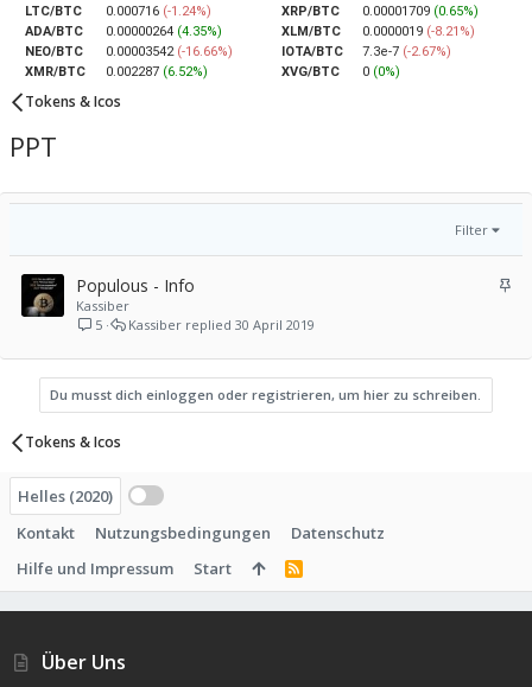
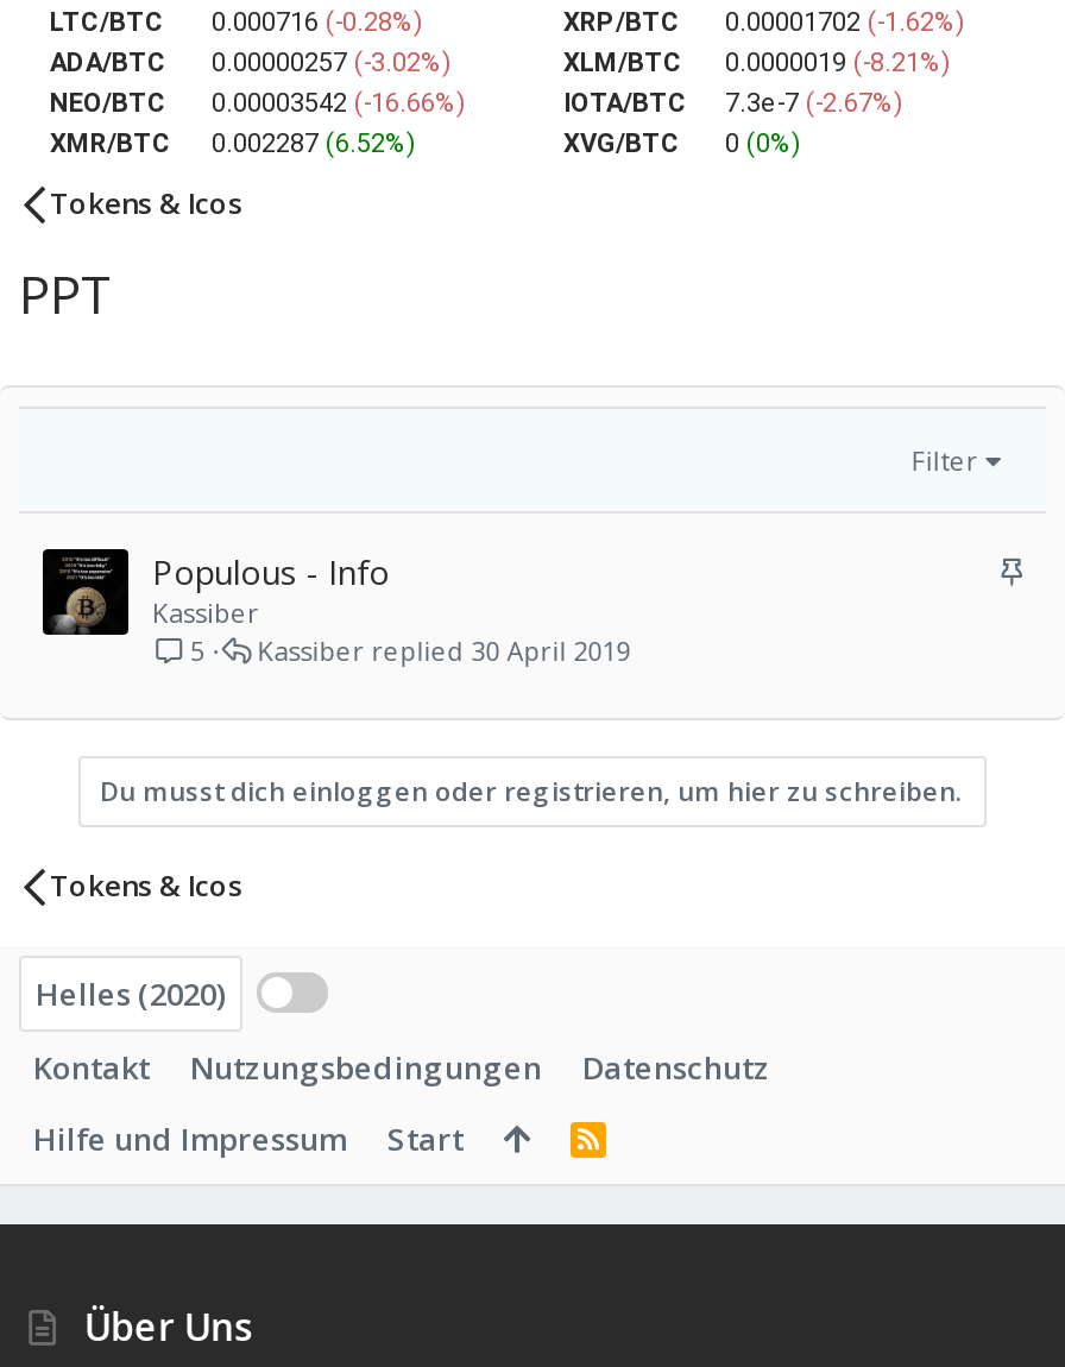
[25,4,211,19] LTC/BTC 0.000716 (-1.24%) -> [50,7,423,38] LTC/BTC 0.000716 (-0.28%)
[281,4,479,19] XRP/BTC 0.00001709 (0.65%) -> [563,7,965,38] XRP/BTC 0.00001702 (-1.62%)
[25,24,222,39] ADA/BTC 0.00000264 (4.35%) -> [50,48,452,78] ADA/BTC 0.00000257 (-3.02%)

